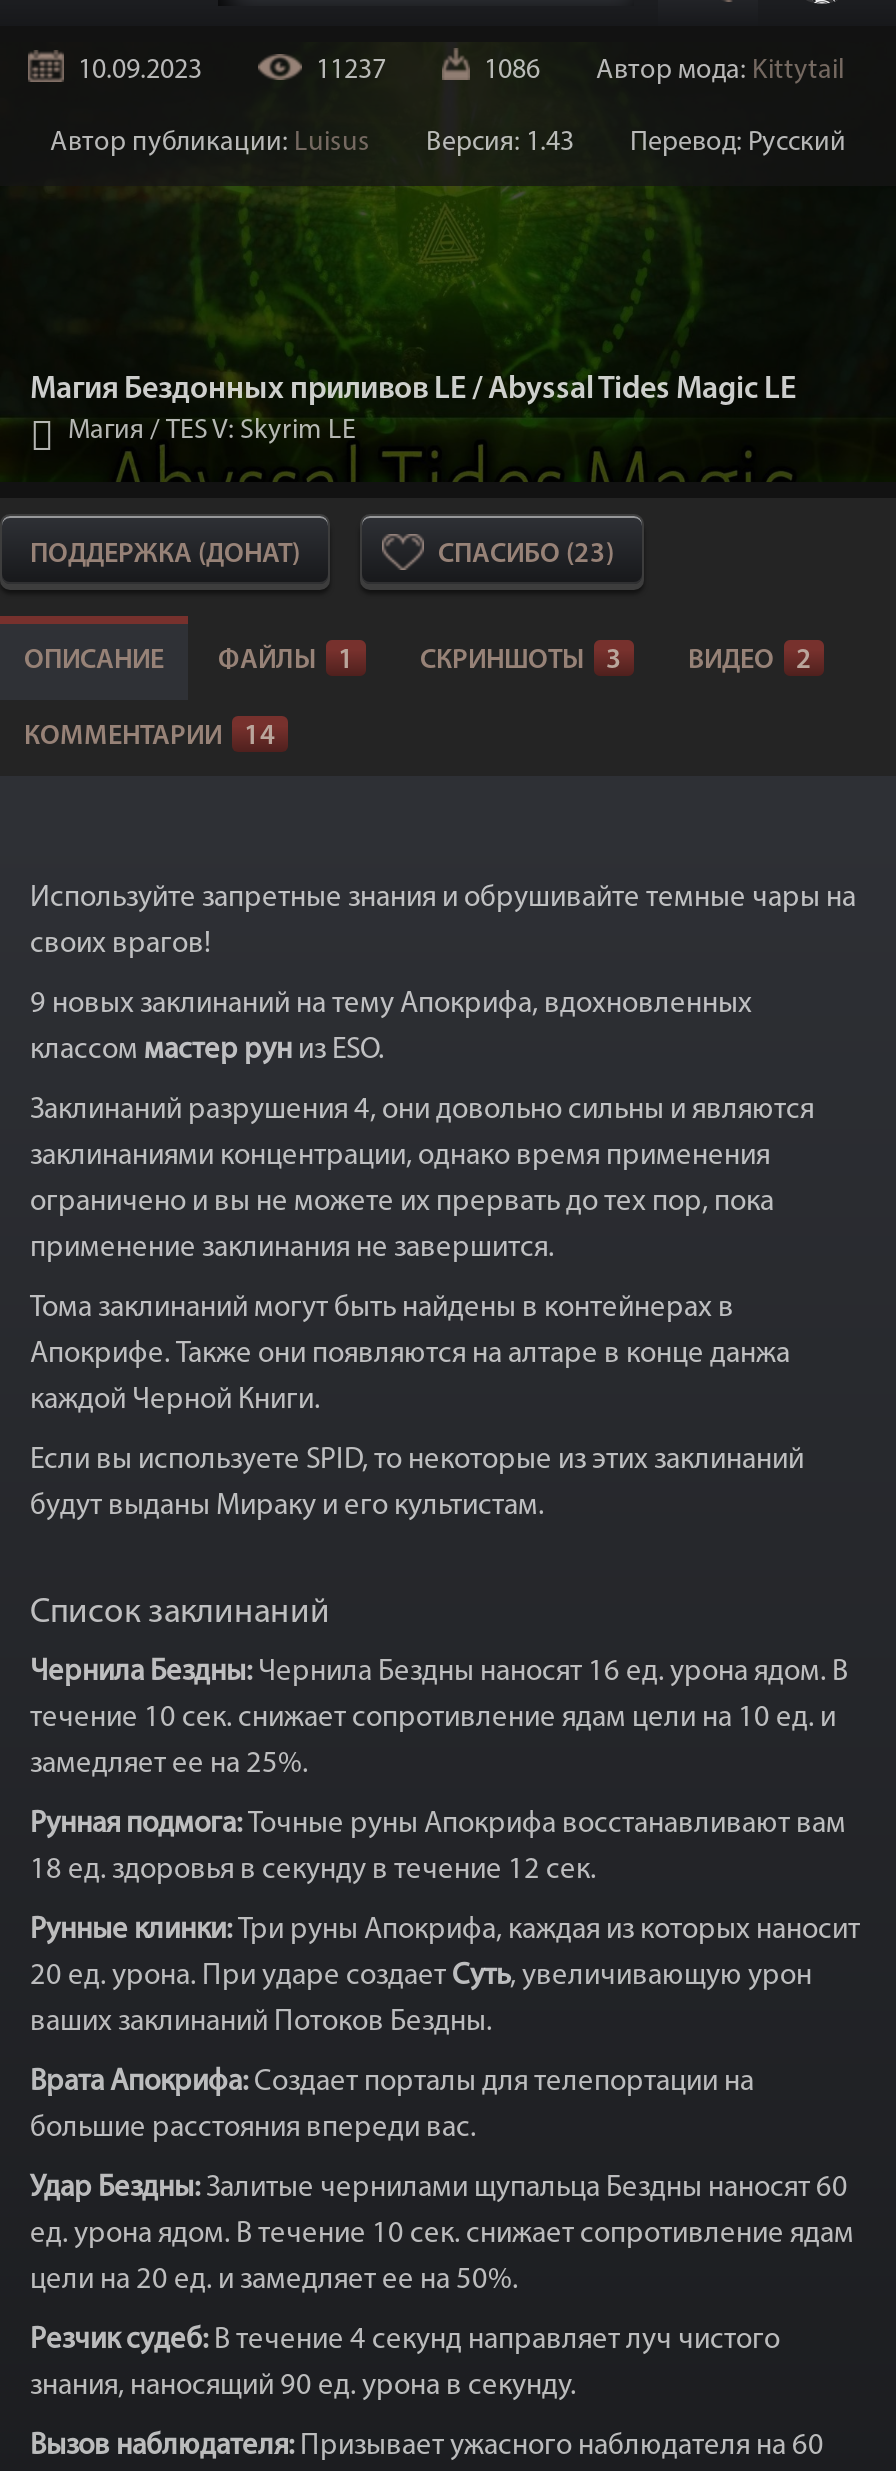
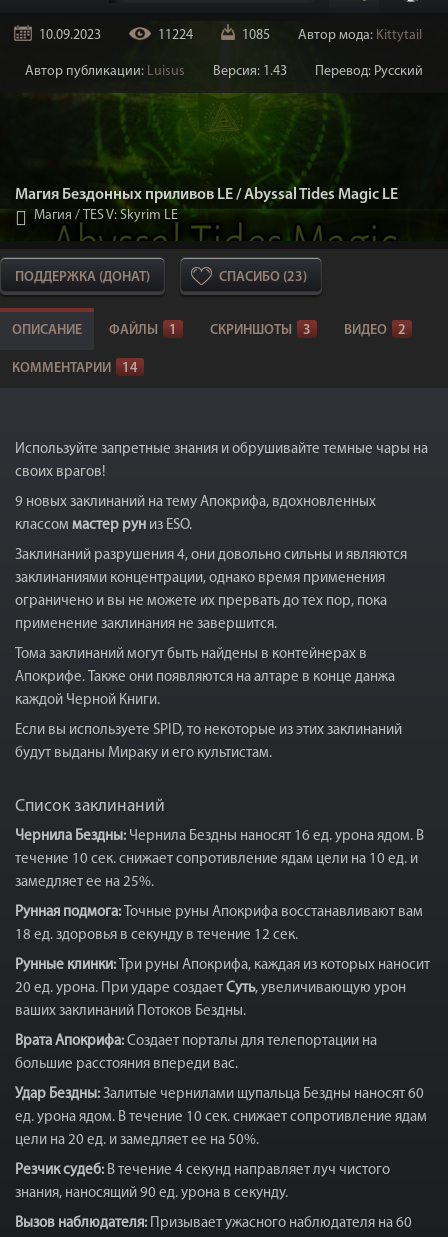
[316,56,386,86] 11237 -> [158,28,193,43] 11224
[484,56,844,86] 1086 Автор мода: Kittytail -> [242,28,422,43] 1085 Автор мода: Kittytail

